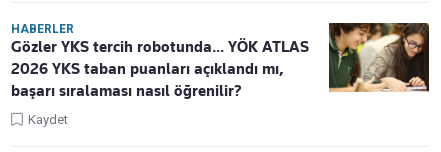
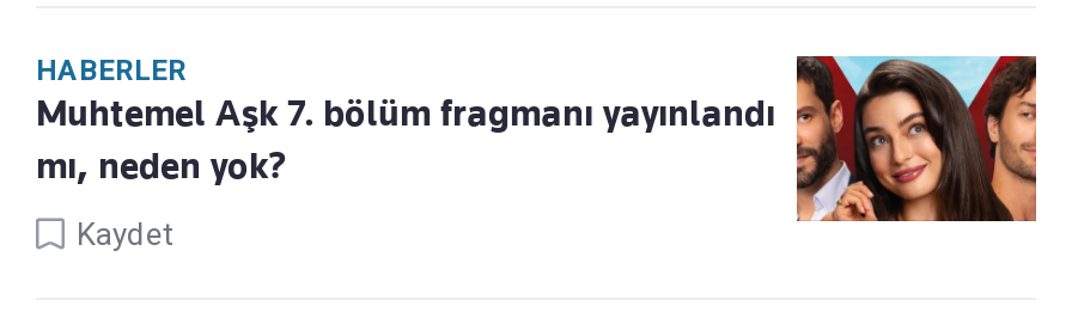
[11,22,430,100] [image] | Gözler YKS tercih robotunda... YÖK ATLAS | 2026 YKS taban puanları açıklandı mı, | başarı sıralaması nasıl öğrenilir? -> [36,54,1038,224] [image] | Muhtemel Aşk 7. bölüm fragmanı yayınlandı | mı, neden yok?

